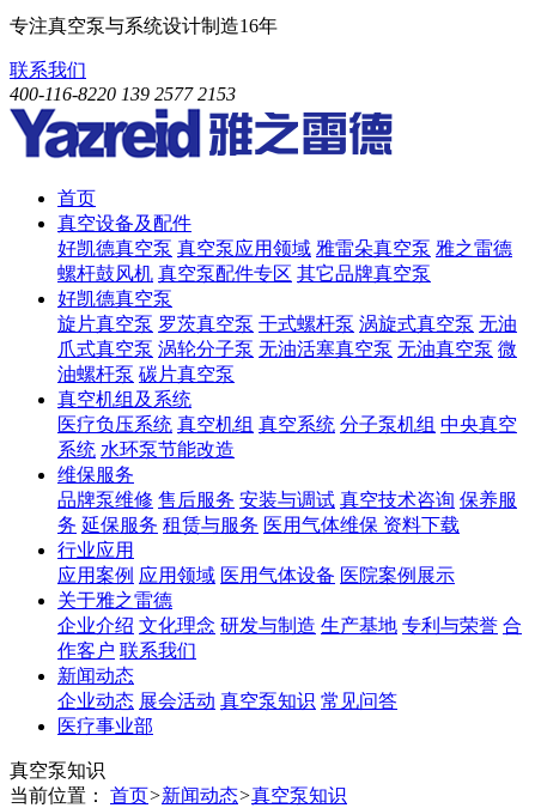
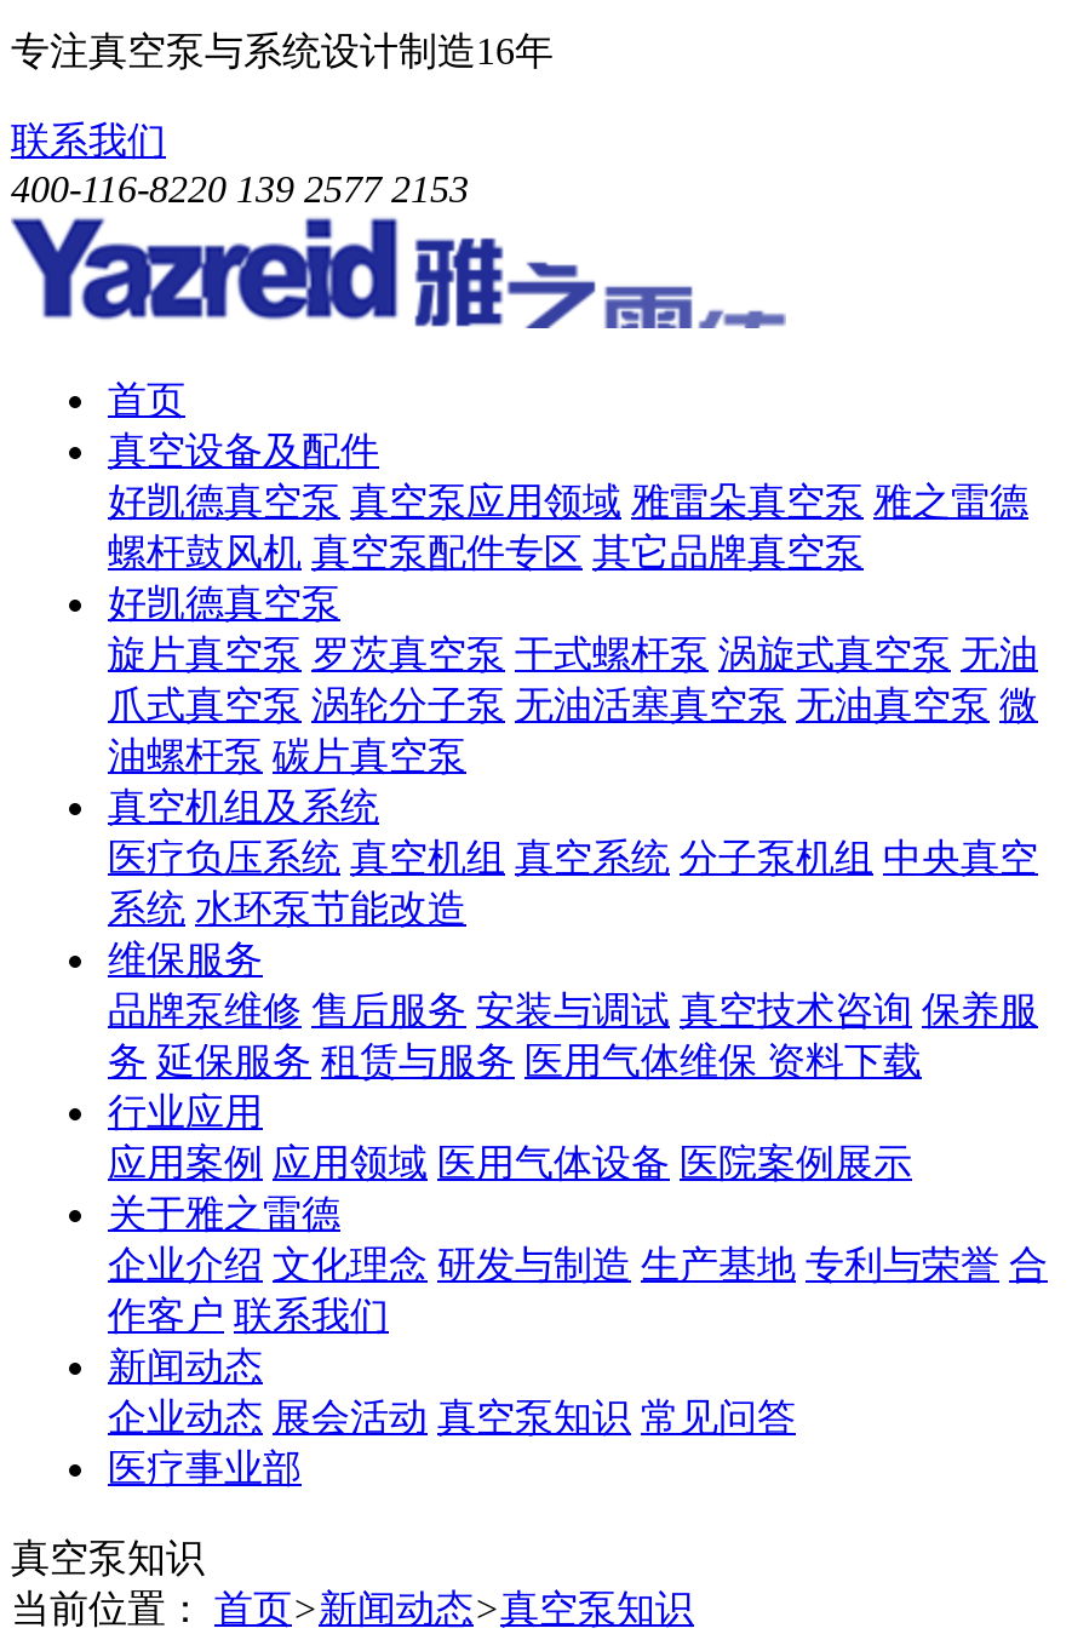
[208,110,394,163] [image] -> [413,224,786,331] [image]

